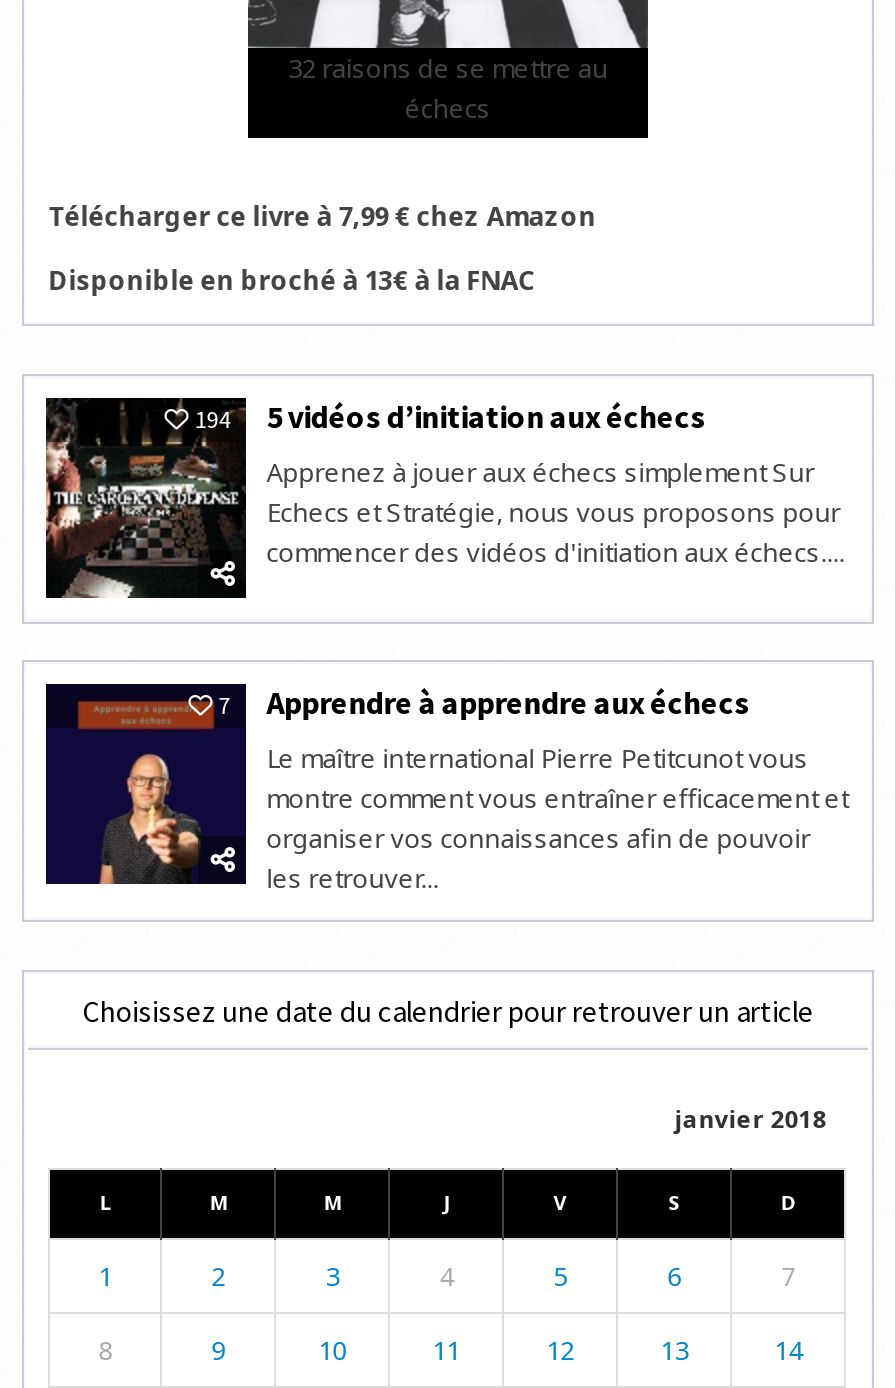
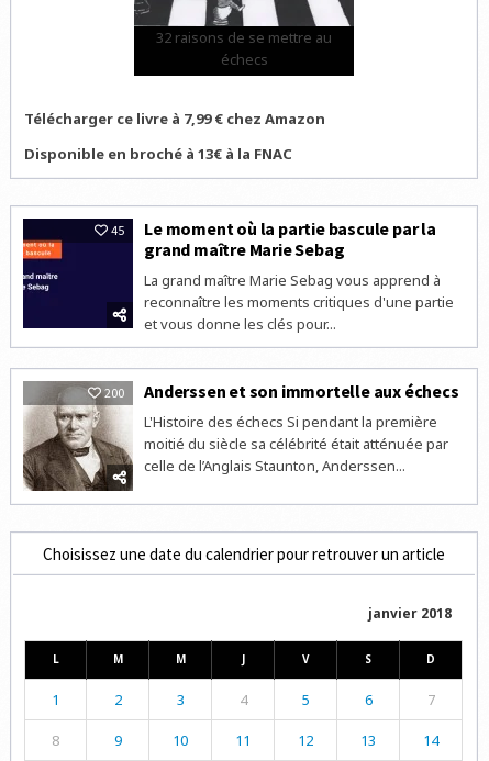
[44,396,844,600] [image] | 194 | 5 vidéos d’initiation aux échecs | Apprenez à jouer aux échecs simplement Sur | Echecs et Stratégie, nous vous proposons pour | commencer des vidéos d'initiation aux échecs.... -> [22,217,454,334] [image] | 45 | Le moment où la partie bascule par la | grand maître Marie Sebag | La grand maître Marie Sebag vous apprend à | reconnaître les moments critiques d'une partie | et vous donne les clés pour...
[44,682,848,896] [image] | 7 | Apprendre à apprendre aux échecs | Le maître international Pierre Petitcunot vous | montre comment vous entraîner efficacement et | organiser vos connaissances afin de pouvoir | les retrouver... -> [22,376,459,492] [image] | 200 | Anderssen et son immortelle aux échecs | L'Histoire des échecs Si pendant la première | moitié du siècle sa célébrité était atténuée par | celle de l’Anglais Staunton, Anderssen...

